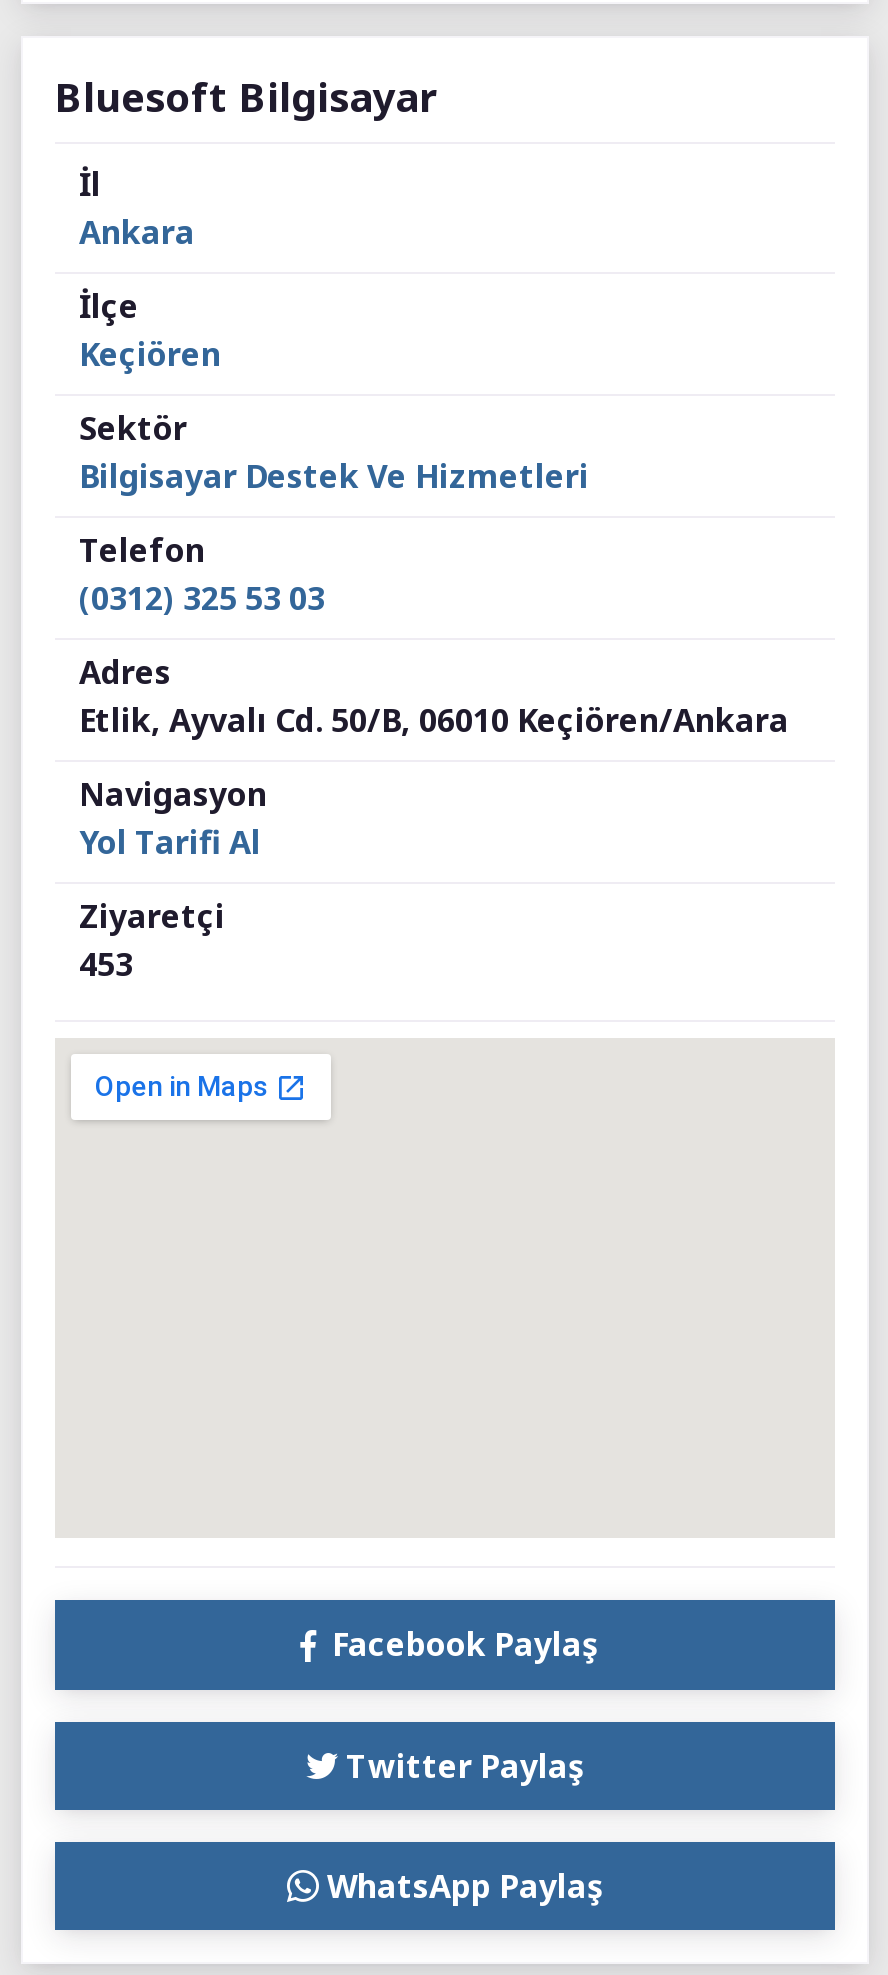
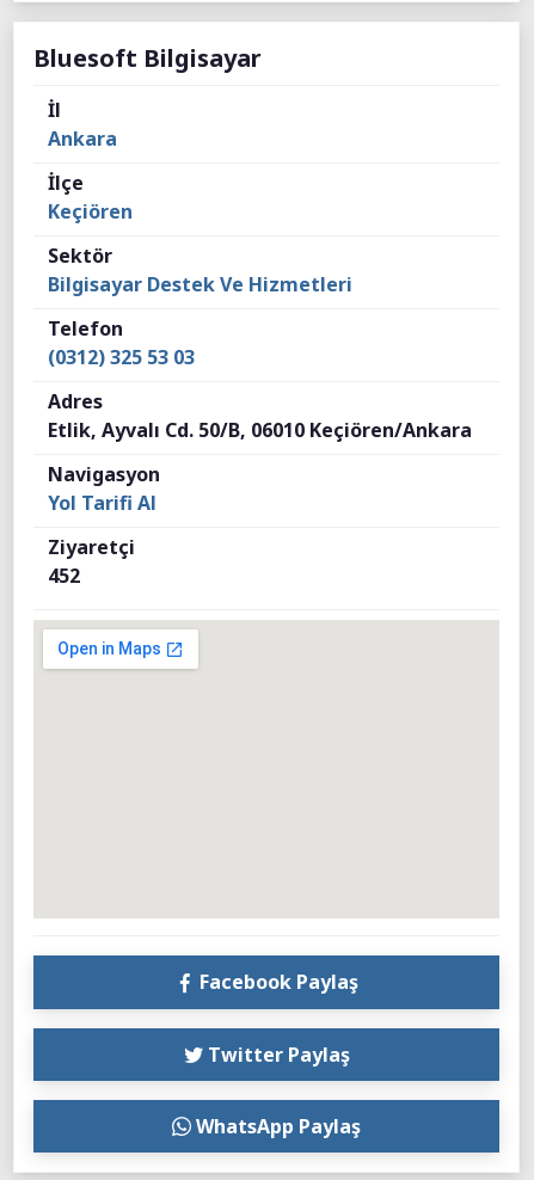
[79,943,133,987] 453 -> [48,563,80,589] 452

